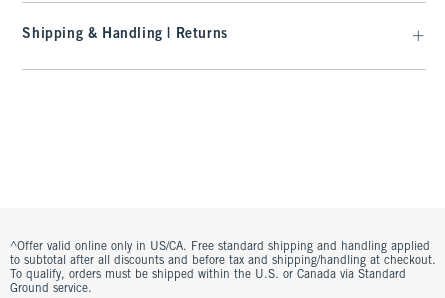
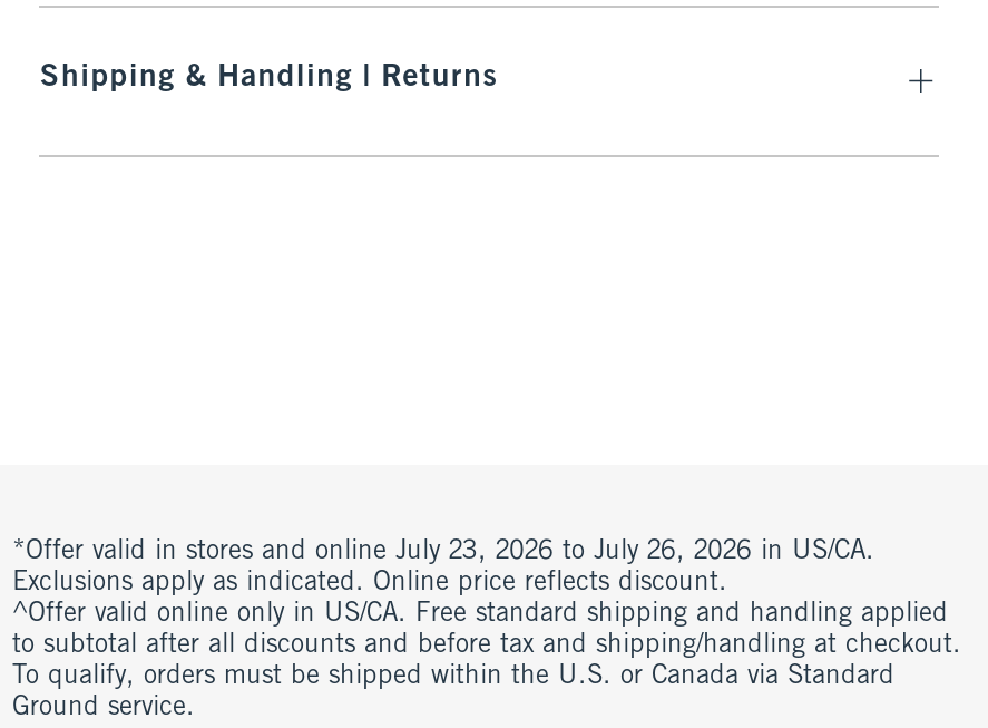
none -> [12,538,874,596] *Offer valid in stores and online July 23, 2026 to July 26, 2026 in US/CA. | Exclusions apply as indicated. Online price reflects discount.

